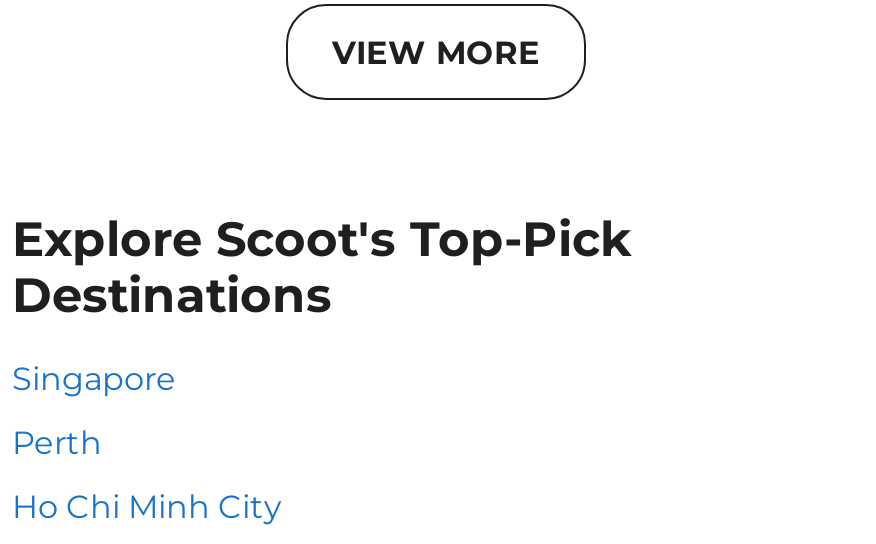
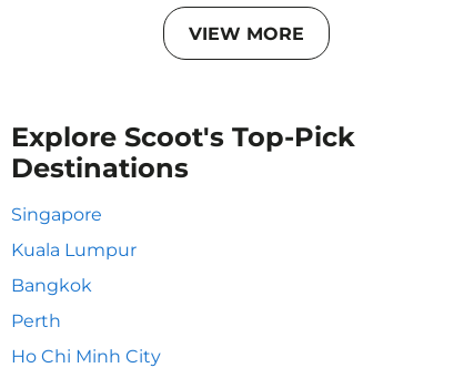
none -> [11,239,137,296] Kuala Lumpur | Bangkok

